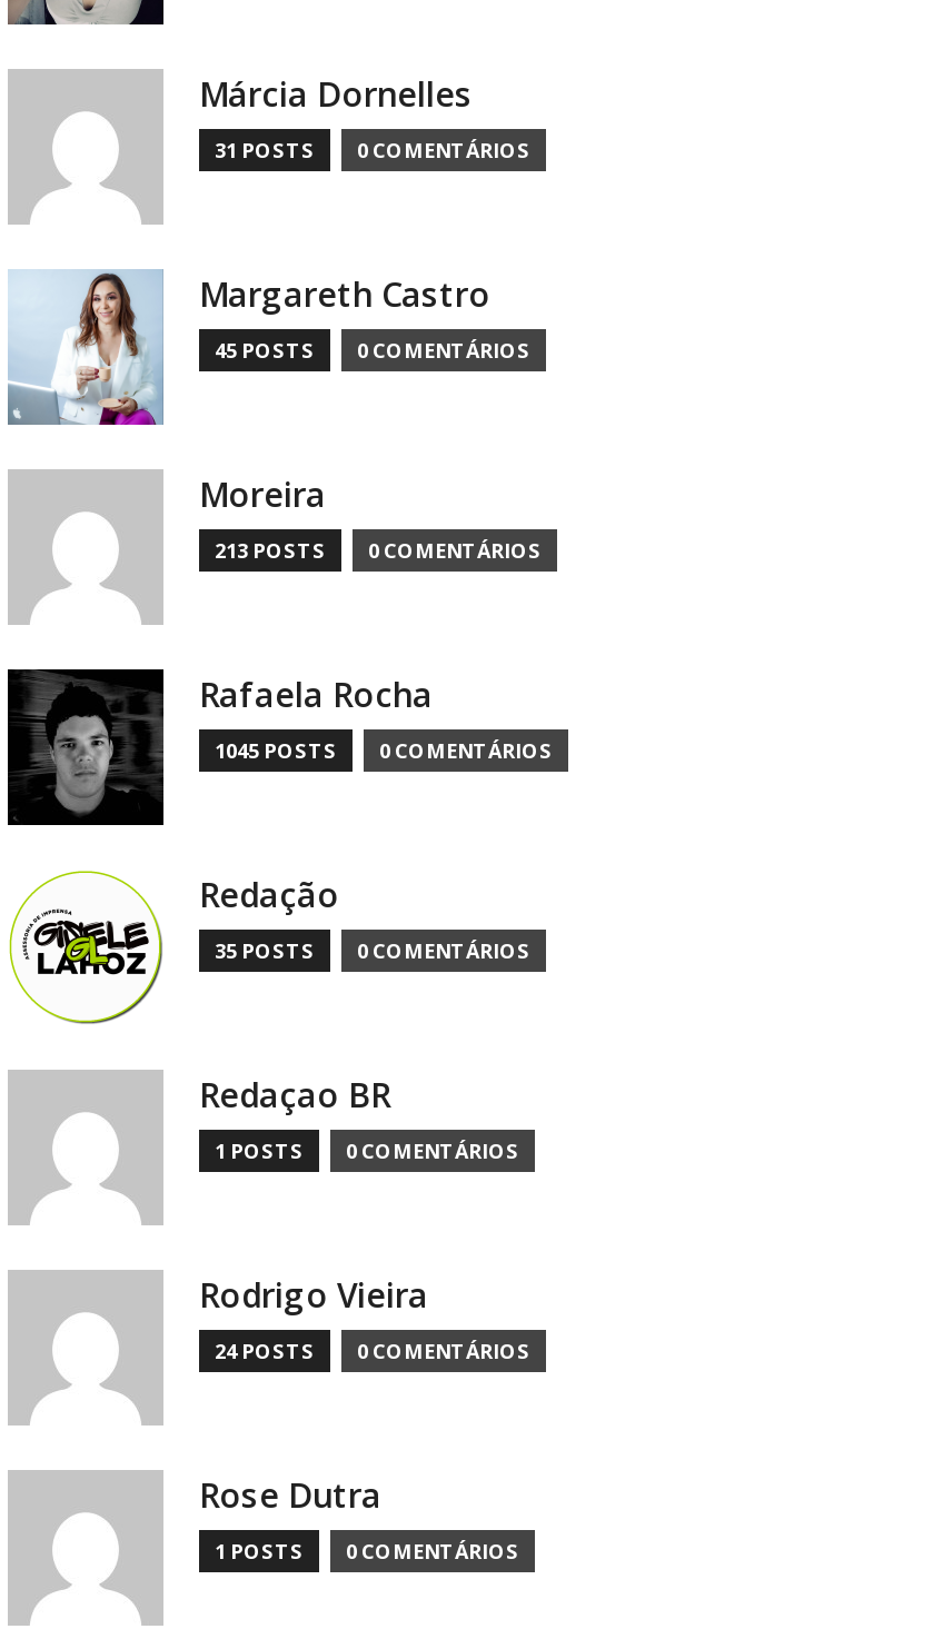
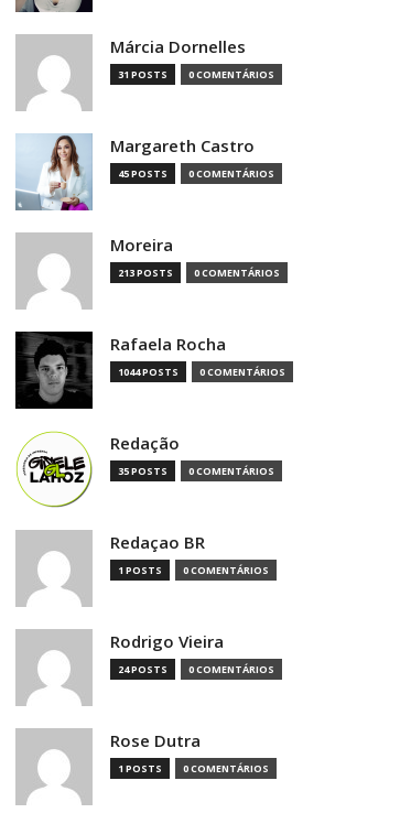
[215,736,553,765] 1045 POSTS 0 COMENTÁRIOS -> [118,365,285,379] 1044 POSTS 0 COMENTÁRIOS

